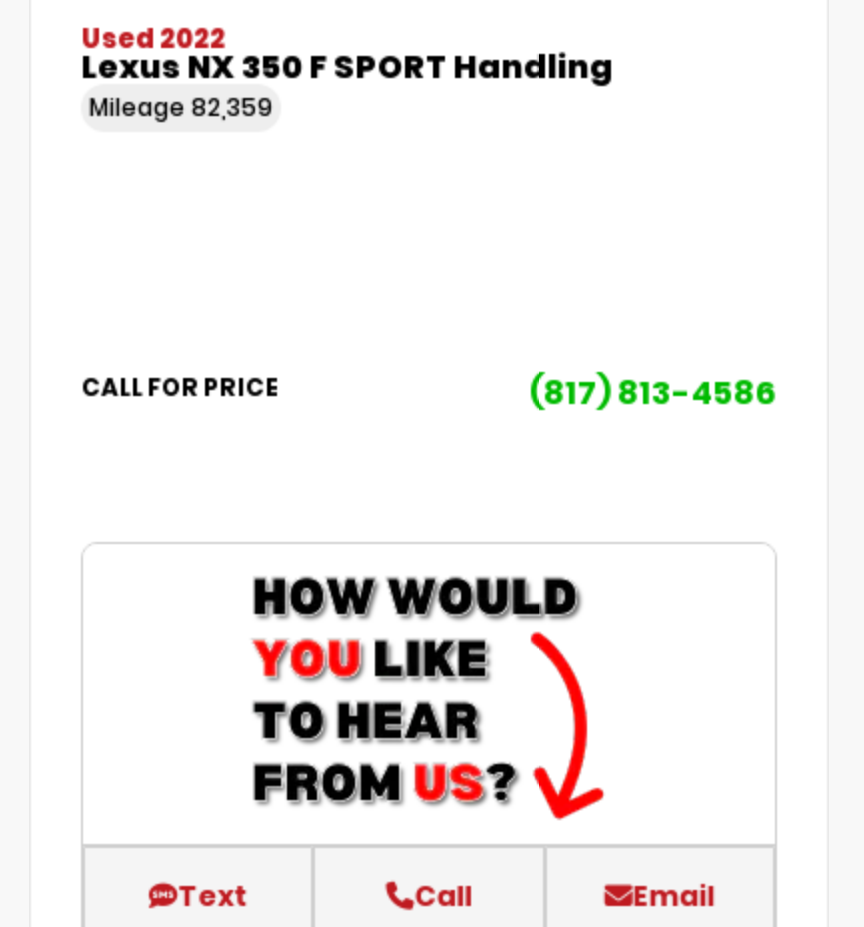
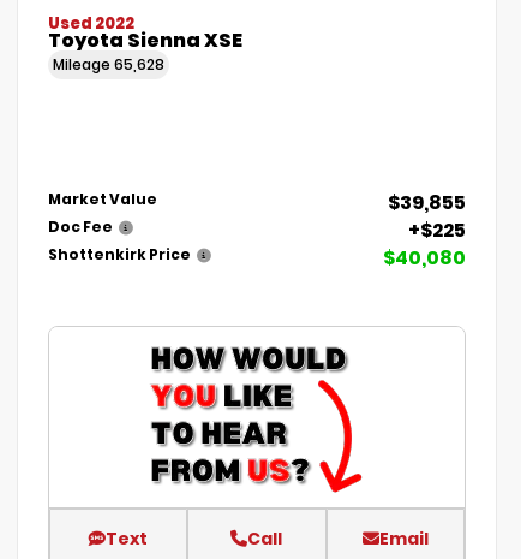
[81,43,613,123] Lexus NX 350 F SPORT Handling | Mileage 82,359 -> [48,26,242,74] Toyota Sienna XSE | Mileage 65,628
[81,370,777,416] CALL FOR PRICE | (817) 813-4586 -> [48,189,466,272] Market Value | $39,855 | Doc Fee | +$225 | Shottenkirk Price | $40,080

